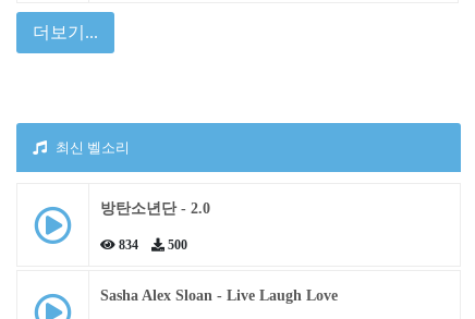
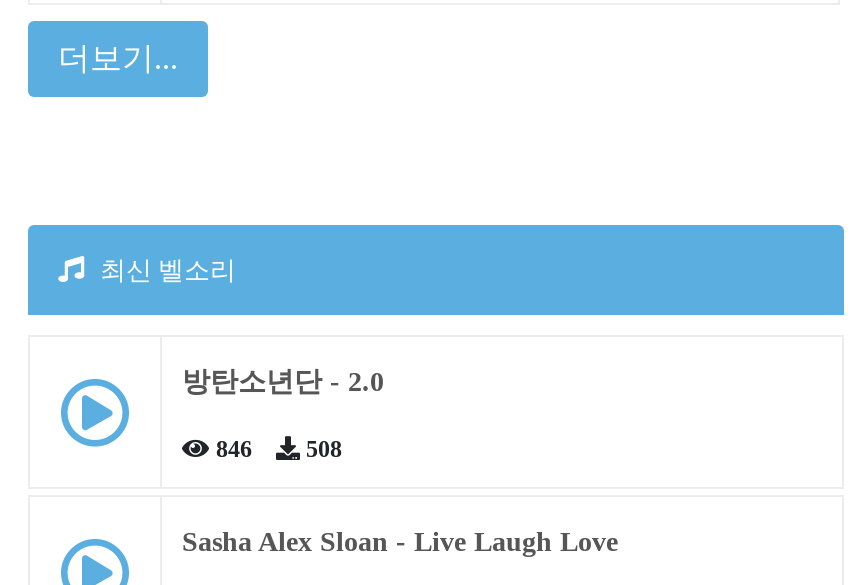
[115,237,138,251] 834 -> [210,435,252,461] 846
[165,237,187,251] 500 -> [300,435,342,461] 508

